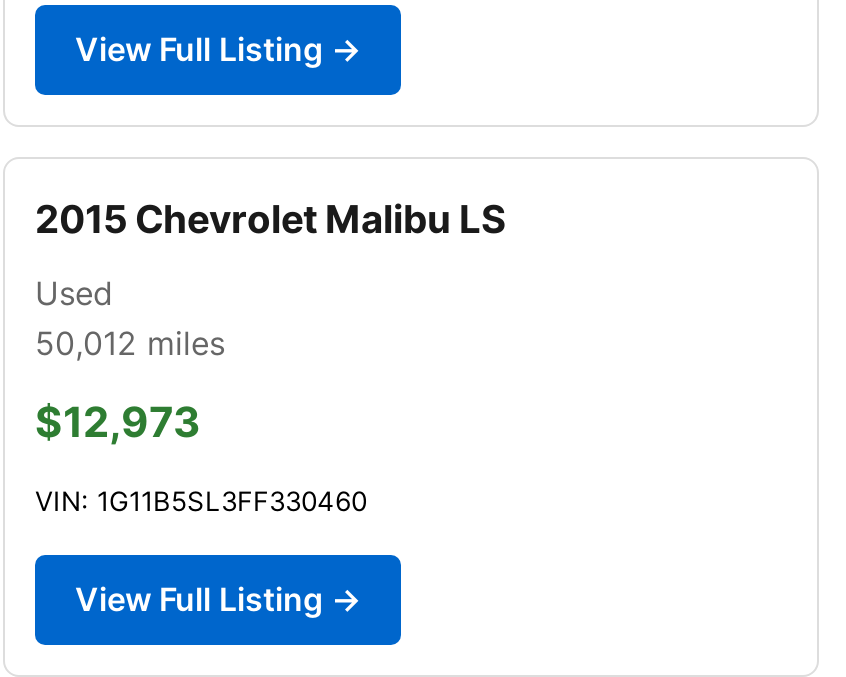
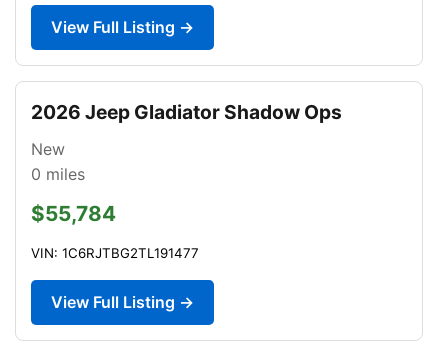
[35,195,507,243] 2015 Chevrolet Malibu LS -> [31,100,342,124] 2026 Jeep Gladiator Shadow Ops
[35,273,225,363] Used | 50,012 miles -> [31,139,85,184] New | 0 miles
[35,397,201,447] $12,973 -> [31,201,116,226] $55,784
[35,485,367,517] VIN: 1G11B5SL3FF330460 -> [31,245,199,261] VIN: 1C6RJTBG2TL191477

